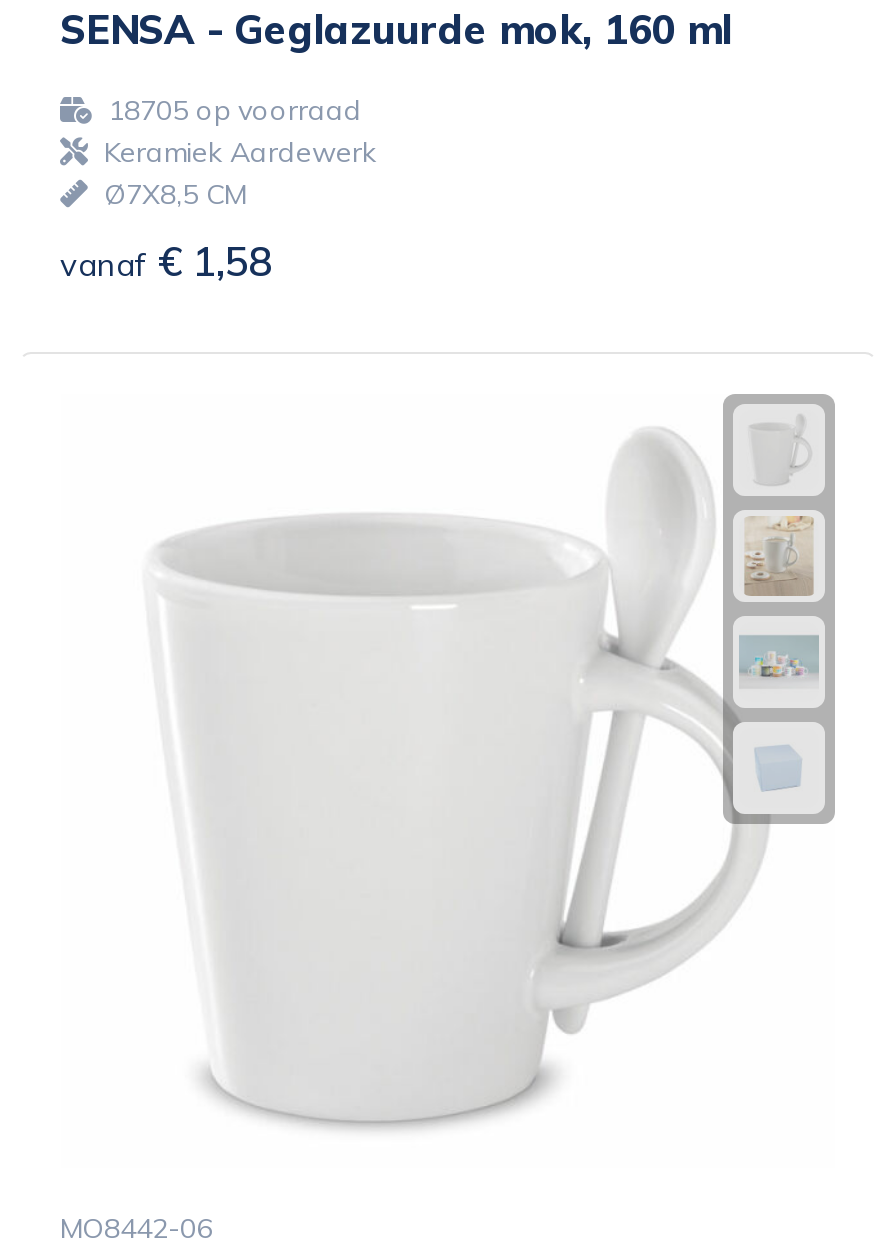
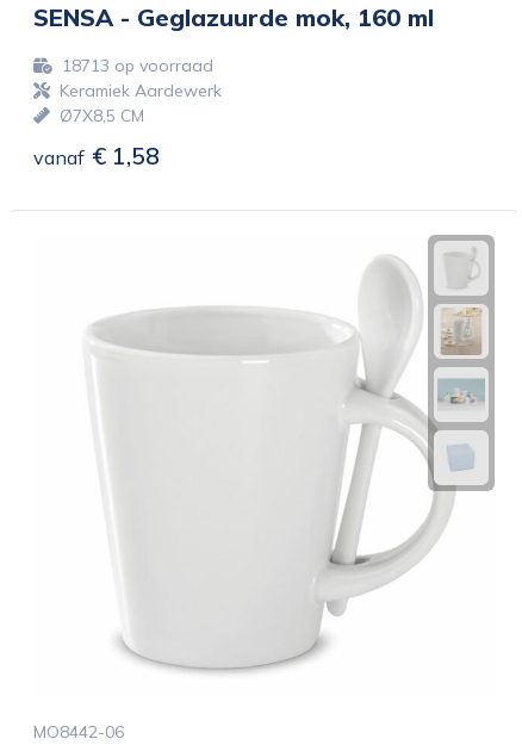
[108,92,362,128] 18705 op voorraad -> [61,55,213,76] 18713 op voorraad

